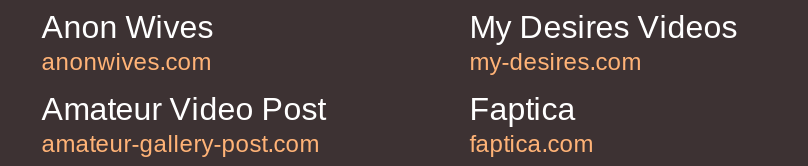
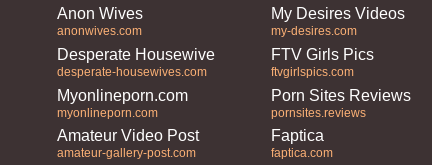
none -> [57,46,223,79] Desperate Housewives | desperate-housewives.com
none -> [57,46,374,120] FTV Girls Pics | ftvgirlspics.com | Myonlineporn.com | myonlineporn.com
none -> [271,87,411,120] Porn Sites Reviews | pornsites.reviews

